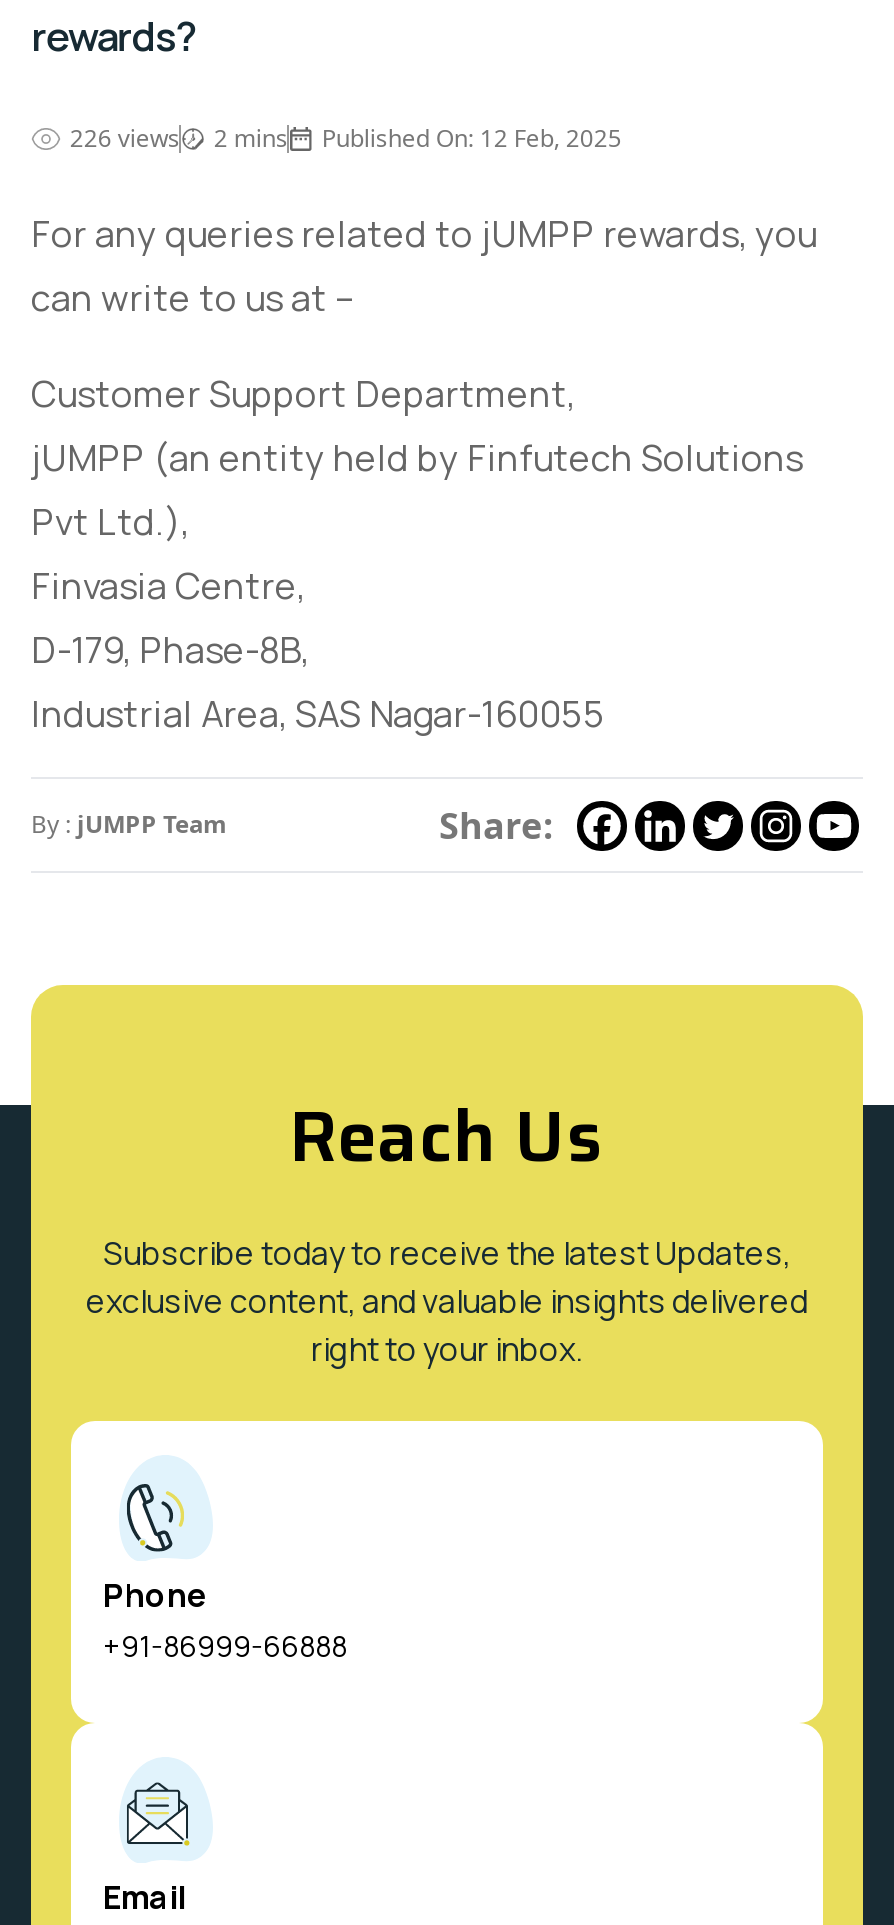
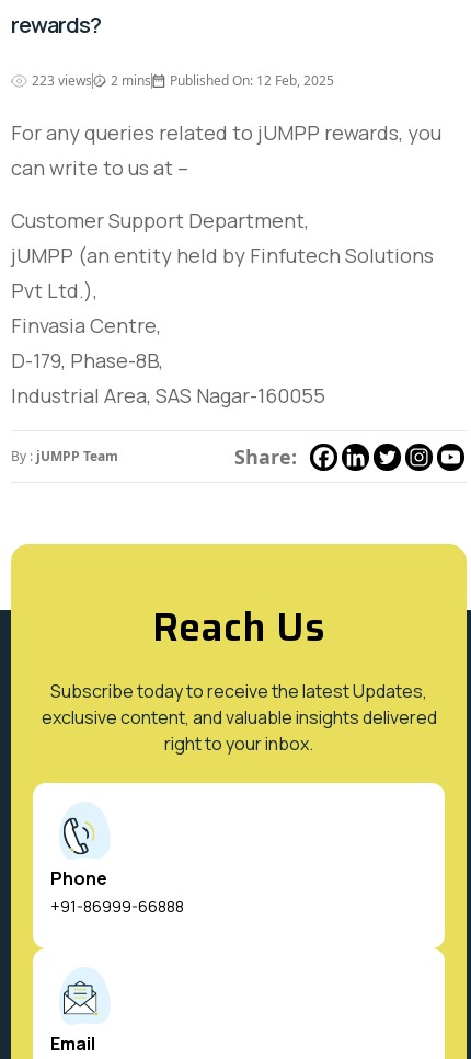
[70,121,622,155] 226 views 2 mins Published On: 12 Feb, 2025 -> [32,71,335,90] 223 views 2 mins Published On: 12 Feb, 2025

